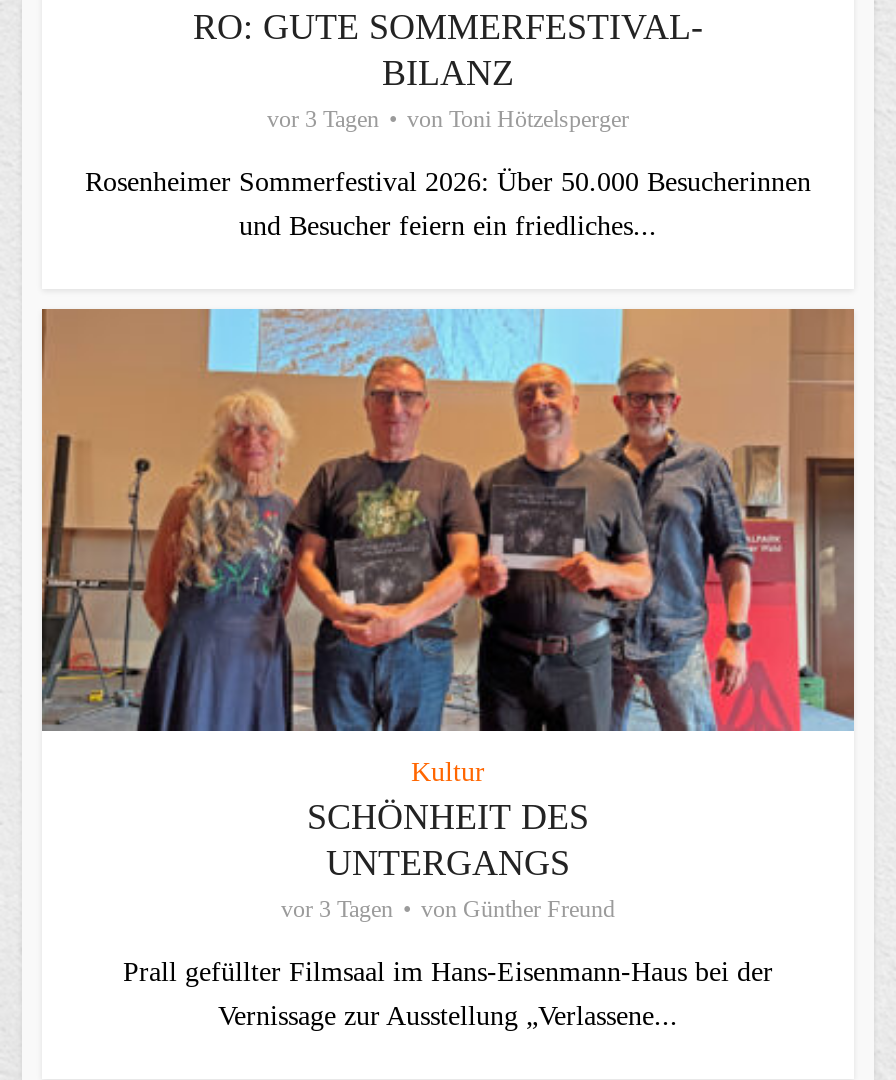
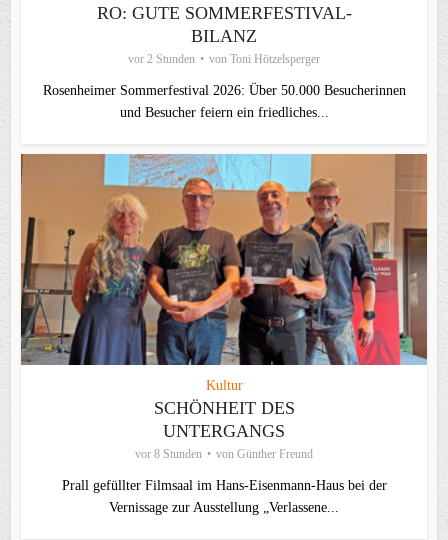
[267,105,629,133] vor 3 Tagen von Toni Hötzelsperger -> [128,52,320,66] vor 2 Stunden von Toni Hötzelsperger
[281,895,615,923] vor 3 Tagen von Günther Freund -> [135,447,313,461] vor 8 Stunden von Günther Freund

